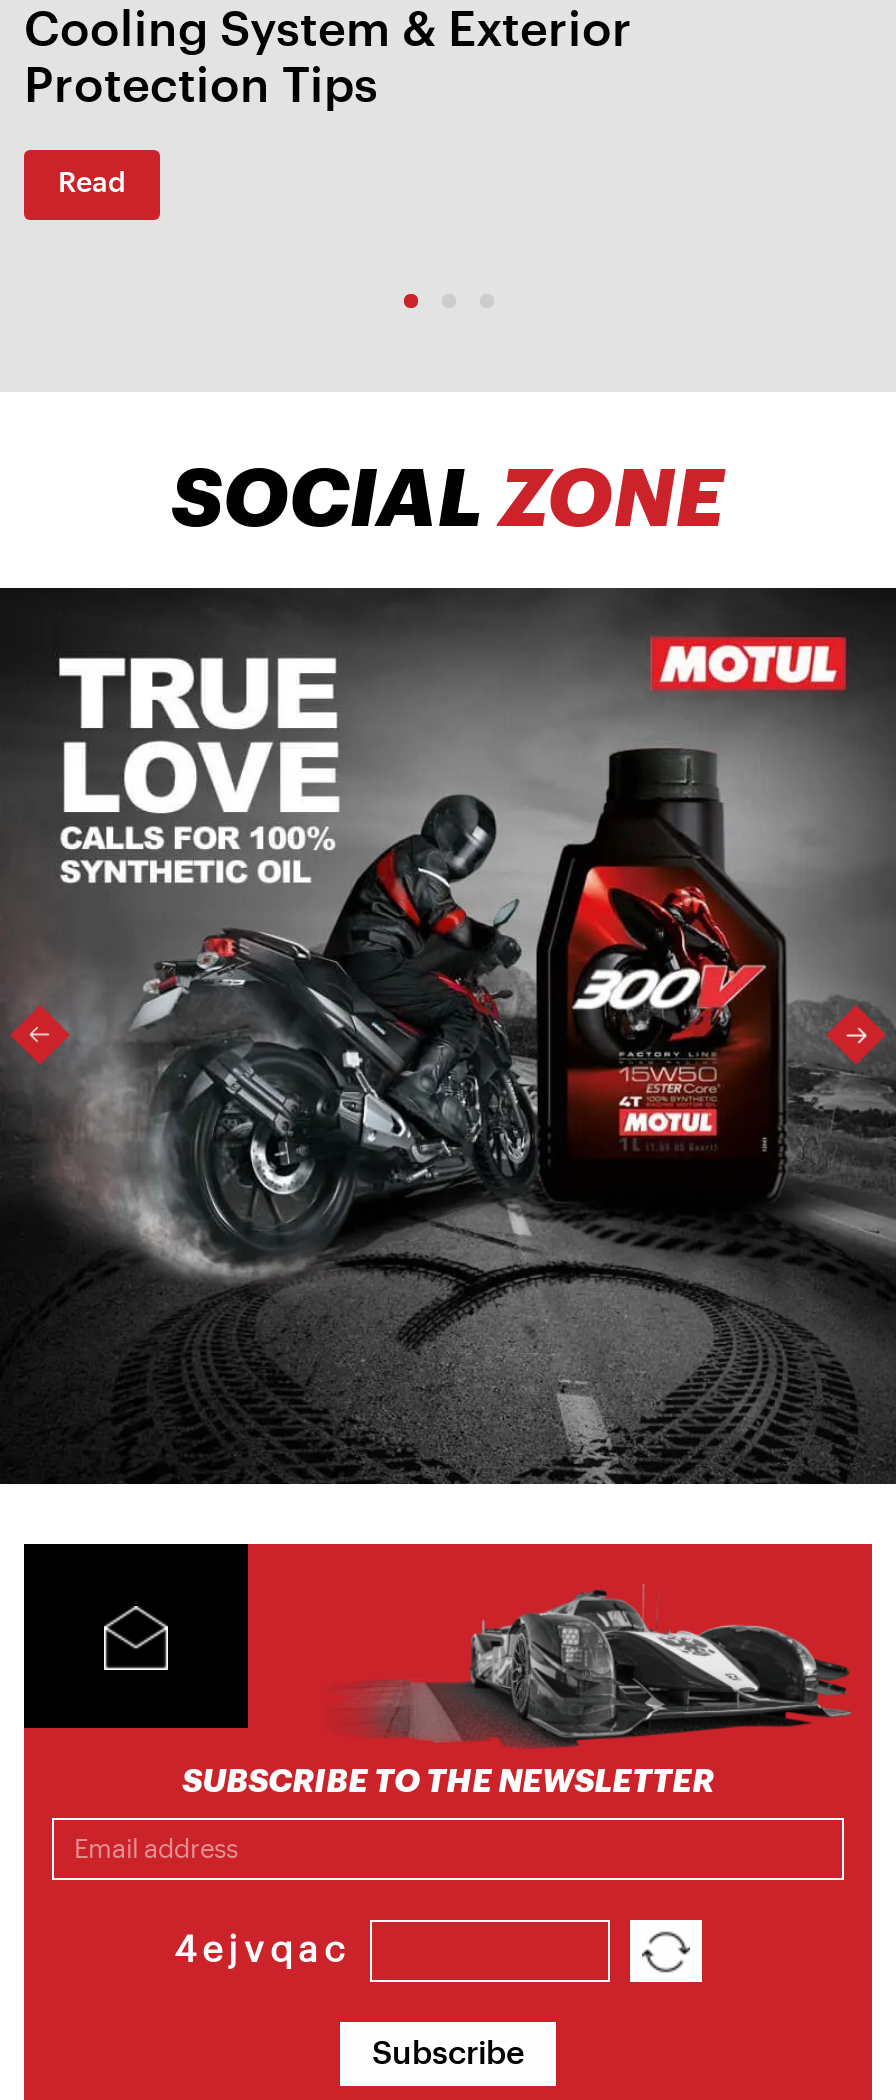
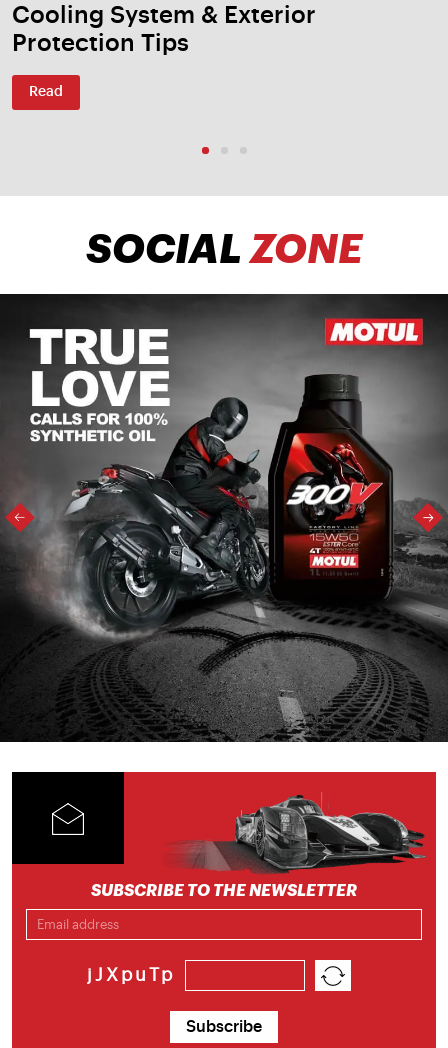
[174,1932,350,1968] 4ejvqac -> [87,966,175,984] jJXpuTp

